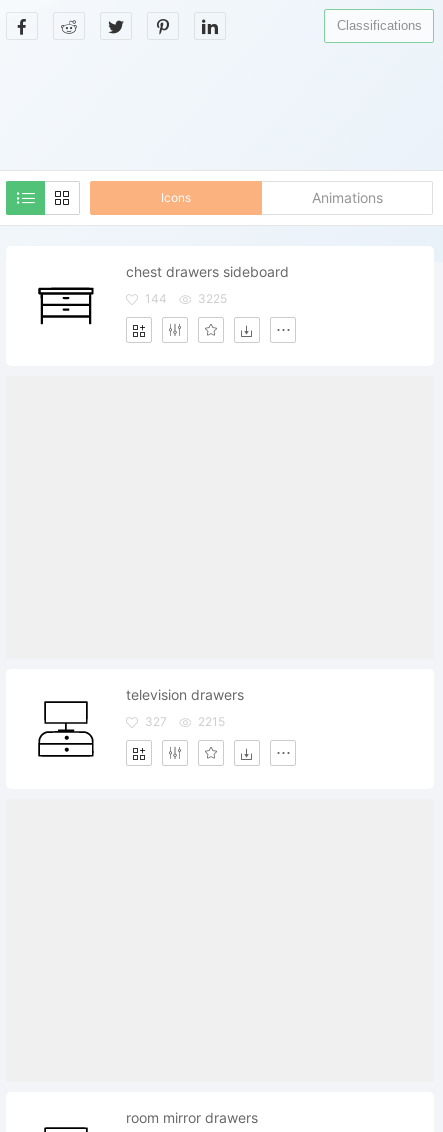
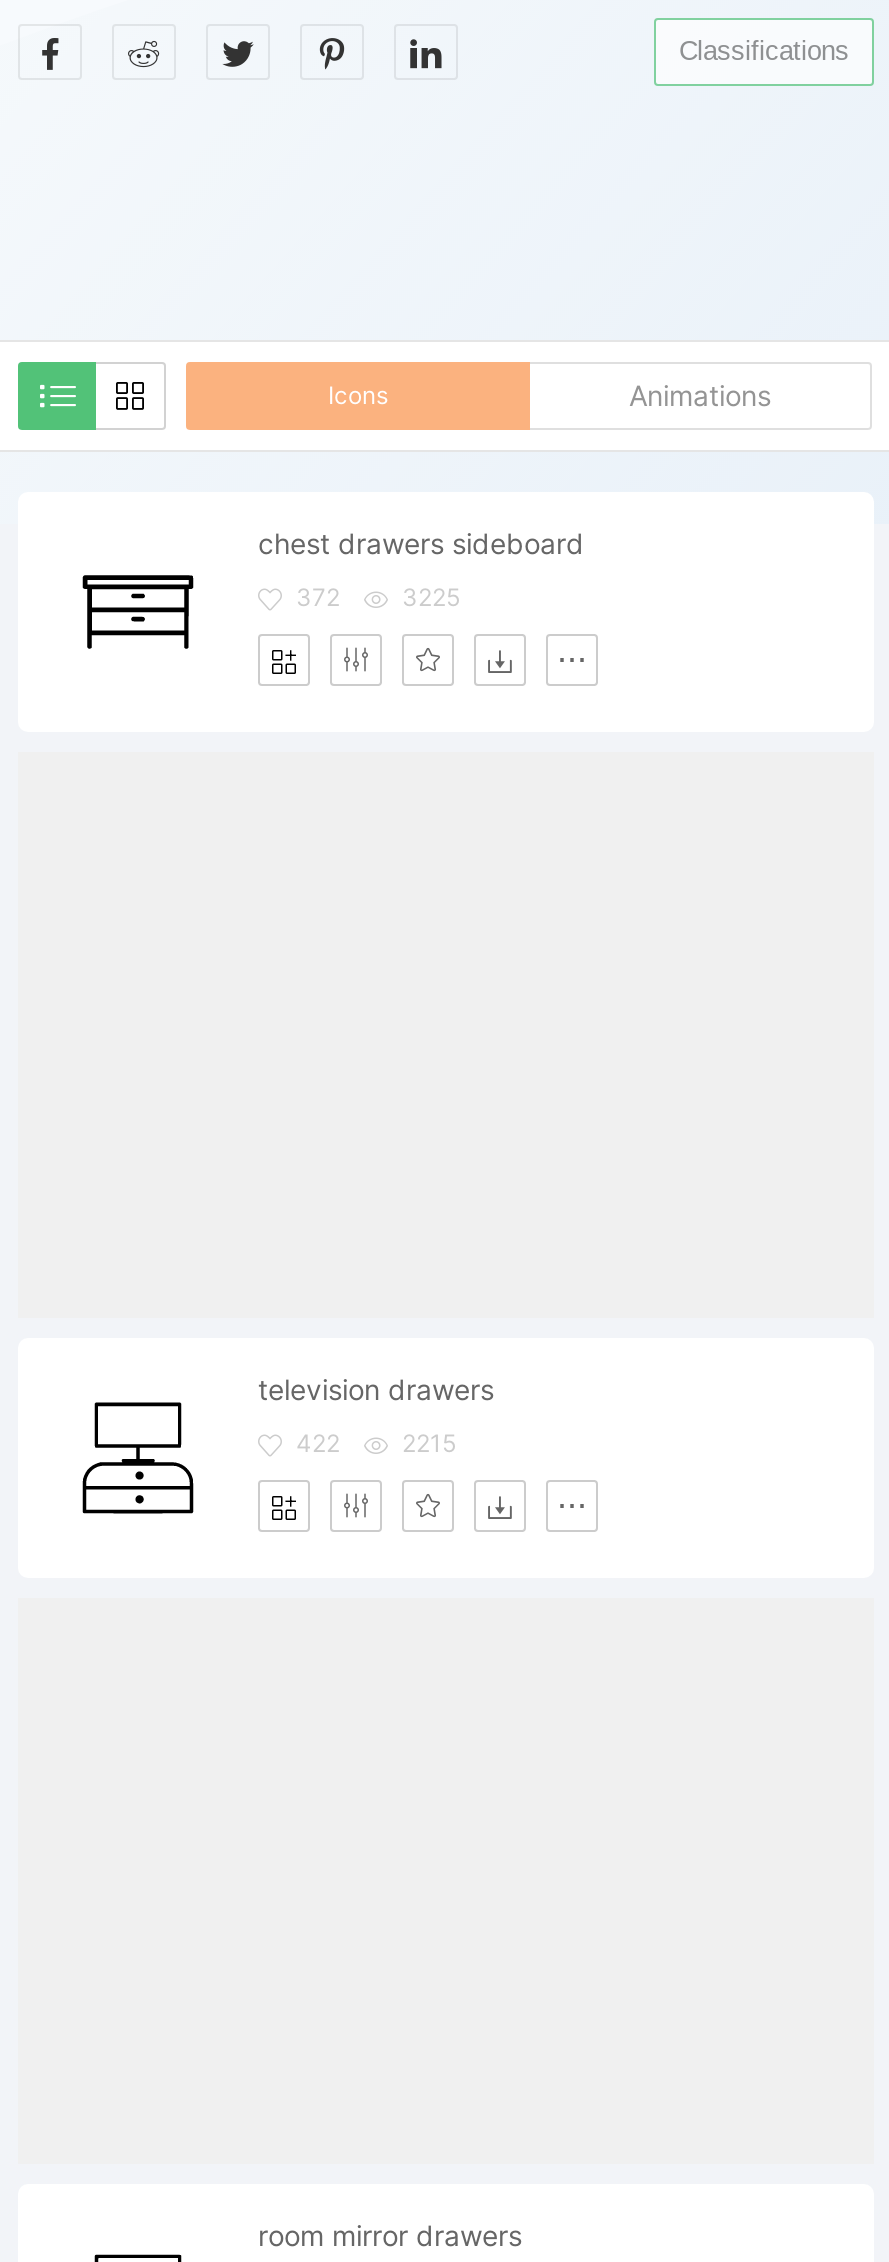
[145,291,167,306] 144 -> [296,582,340,612] 372
[145,714,167,729] 327 -> [296,1428,340,1458] 422

